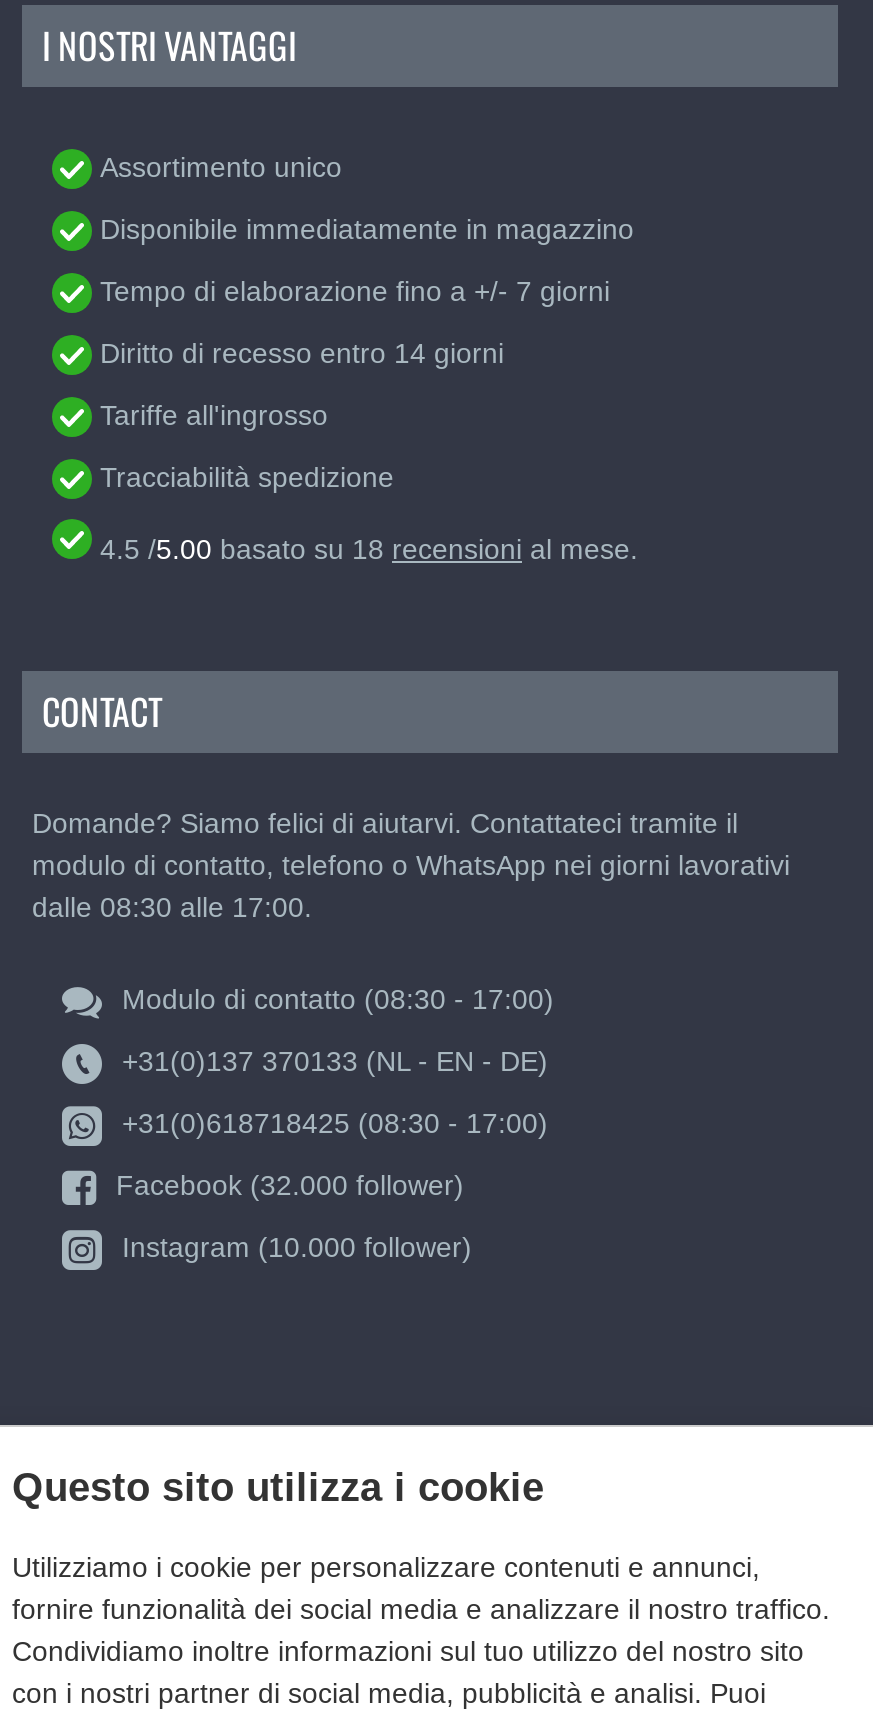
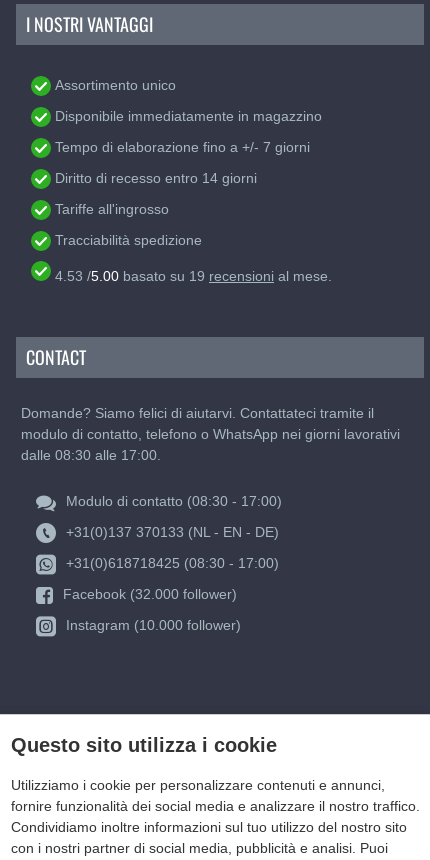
[100,533,638,565] 4.5 /5.00 basato su 18 recensioni al mese. -> [55,268,332,284] 4.53 /5.00 basato su 19 recensioni al mese.

